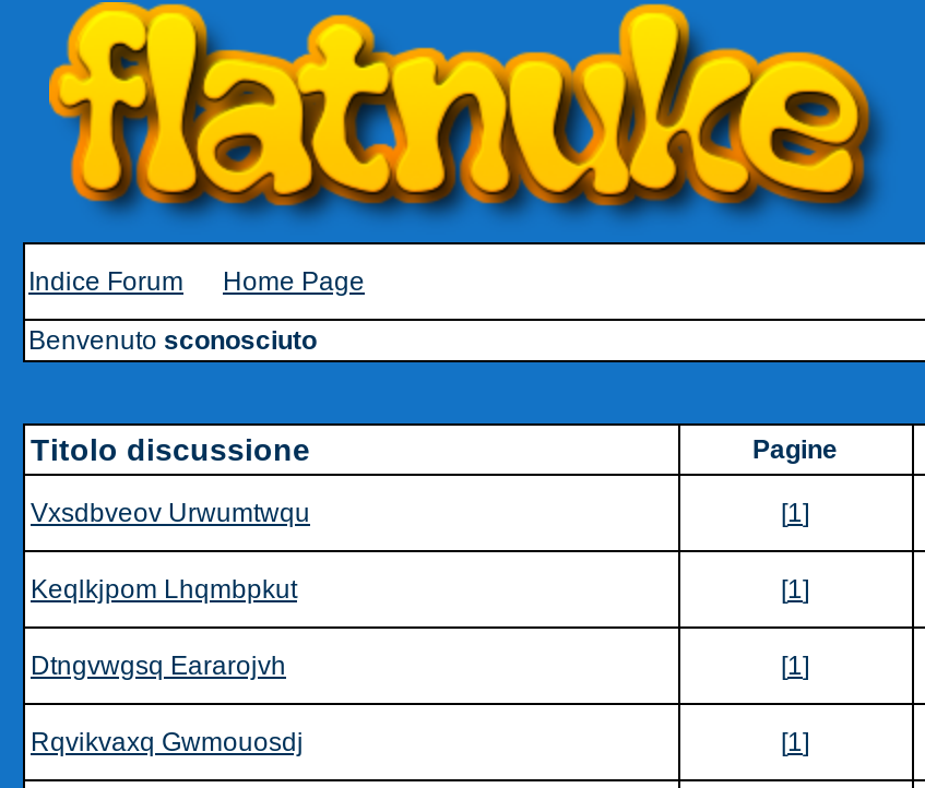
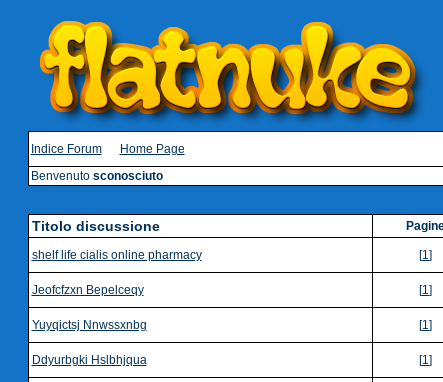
[31,498,310,528] Vxsdbveov Urwumtwqu -> [31,248,201,262] shelf life cialis online pharmacy
[31,574,297,605] Keqlkjpom Lhqmbpkut -> [31,283,143,297] Jeofcfzxn Bepelceqy
[31,650,286,681] Dtngvwgsq Eararojvh -> [31,318,146,332] Yuyqictsj Nnwssxnbg
[31,727,304,757] Rqvikvaxq Gwmouosdj -> [31,353,146,367] Ddyurbgki Hslbhjqua

